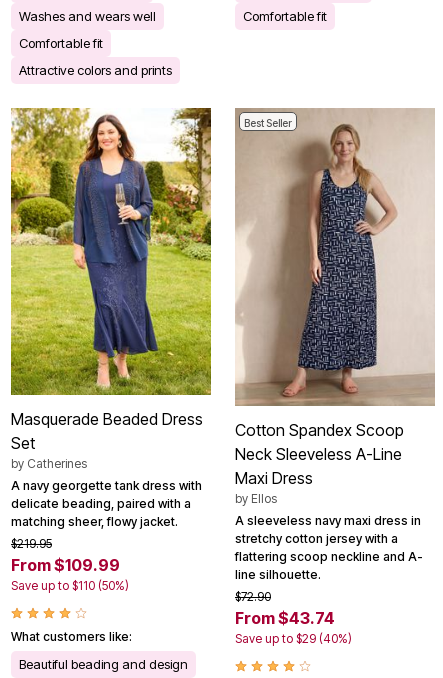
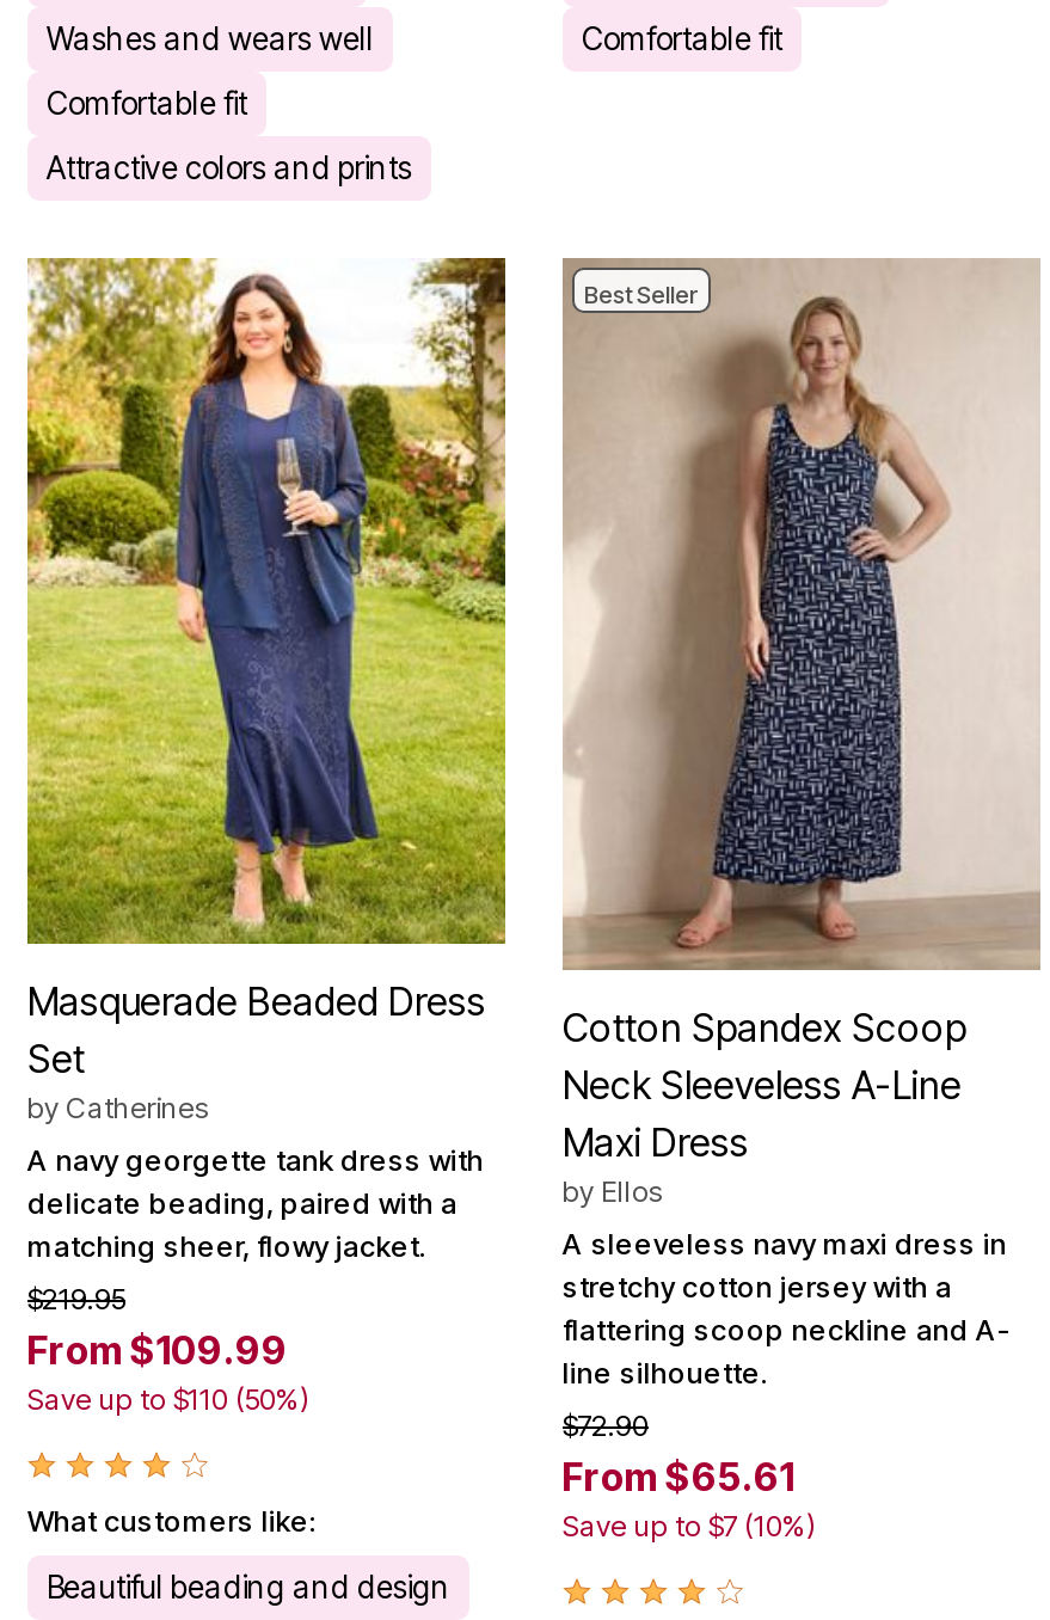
[235,608,335,628] From $43.74 -> [563,1453,794,1501] From $65.61
[235,631,352,646] Save up to $29 (40%) -> [563,1508,816,1544] Save up to $7 (10%)

